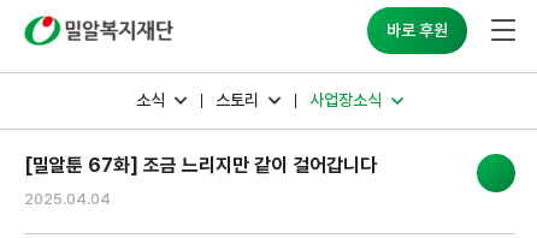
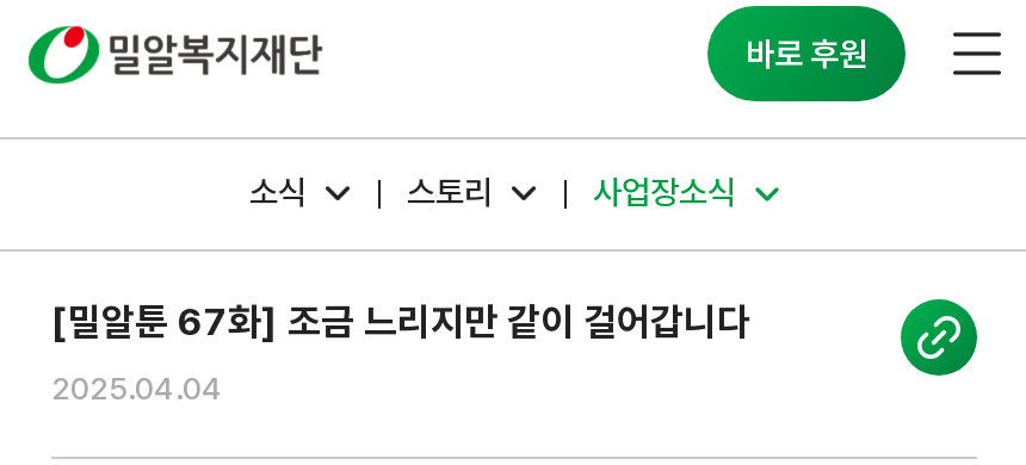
[465,153,517,194] [image] -> [898,297,1001,378] [image]

